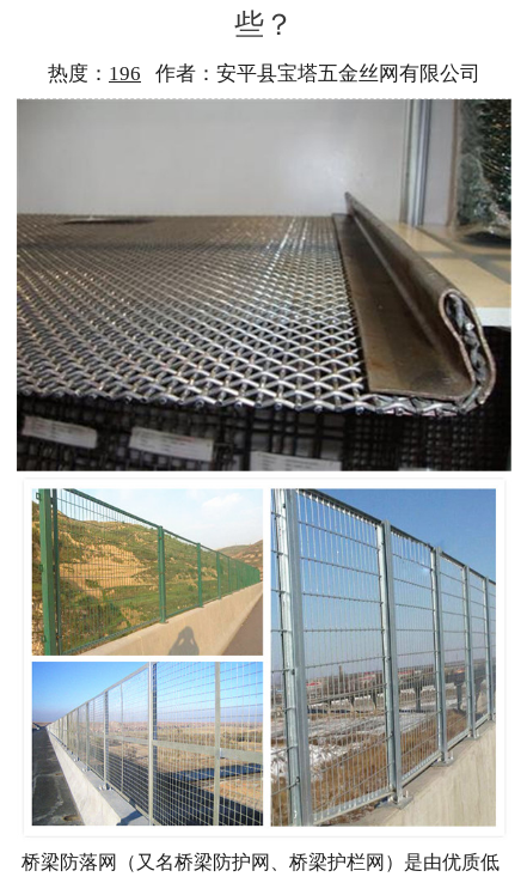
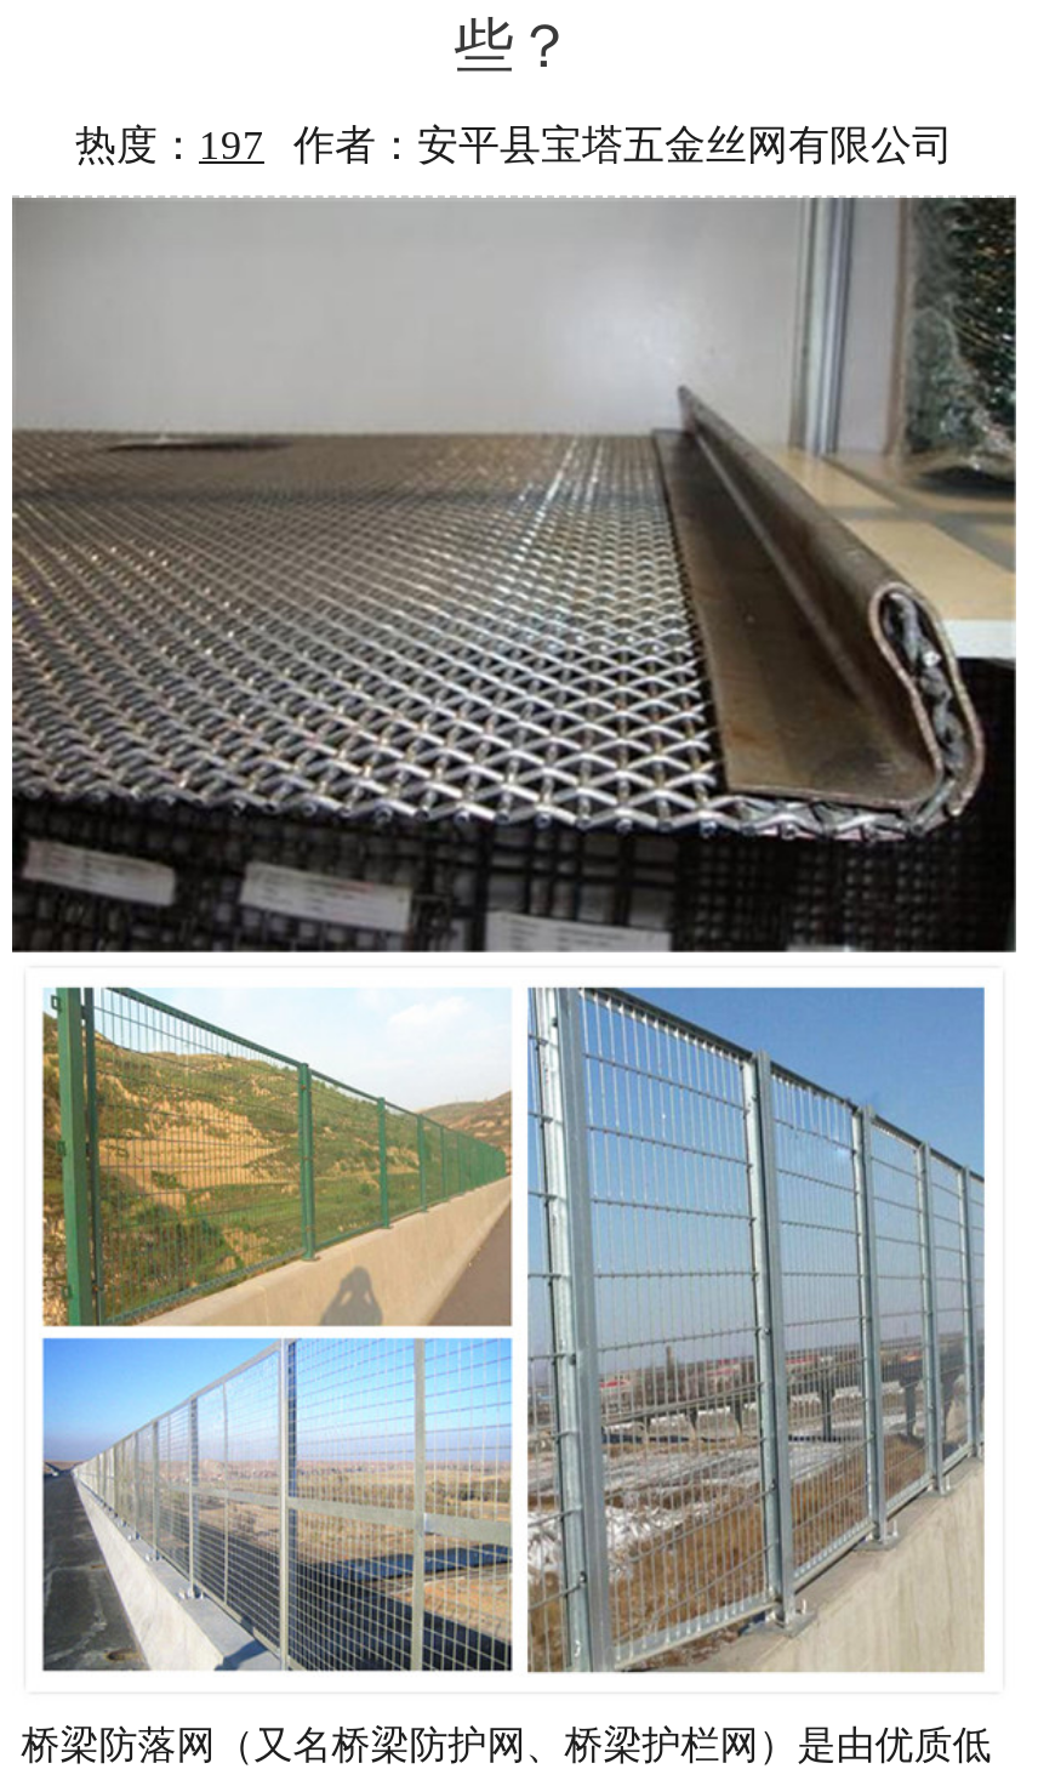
[48,62,480,85] 热度：196作者：安平县宝塔五金丝网有限公司 -> [75,123,953,169] 热度：197作者：安平县宝塔五金丝网有限公司

